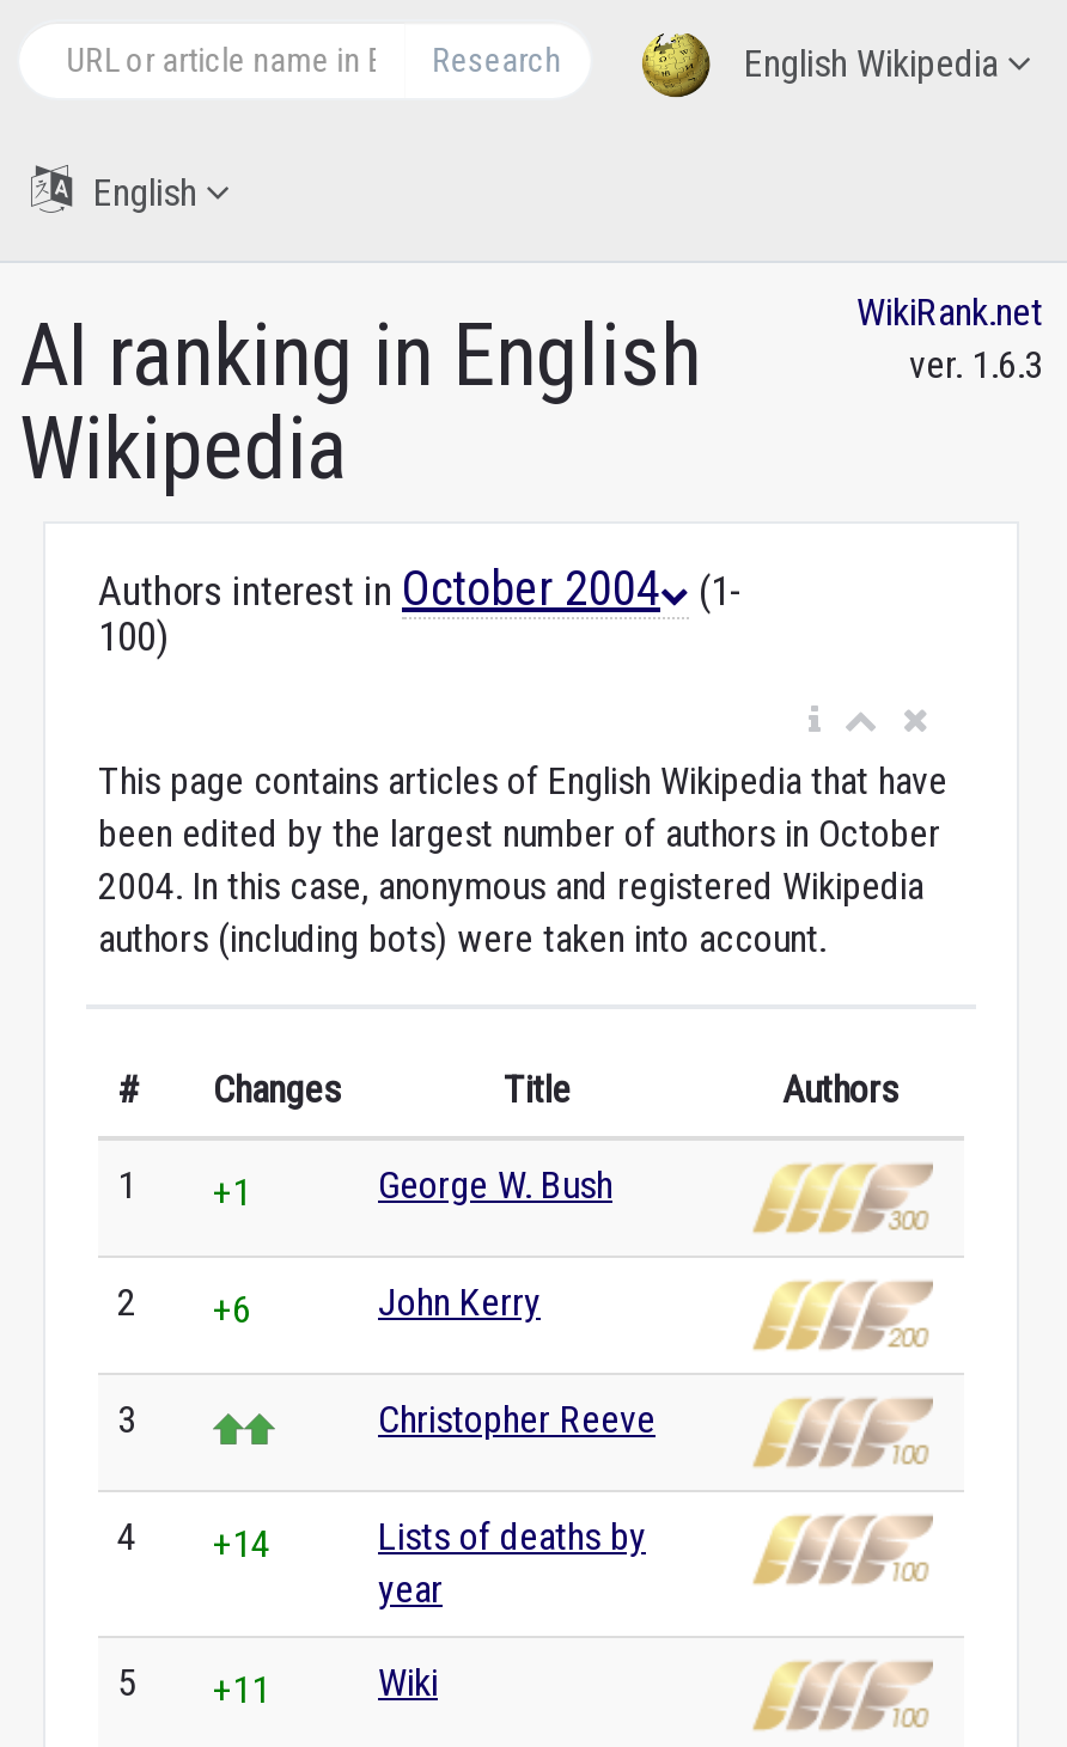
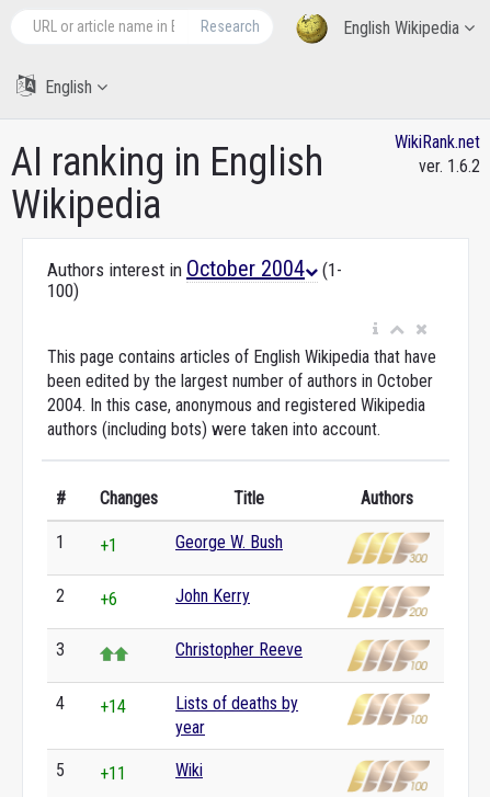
[909,342,1043,387] ver. 1.6.3 -> [419,156,480,177] ver. 1.6.2

